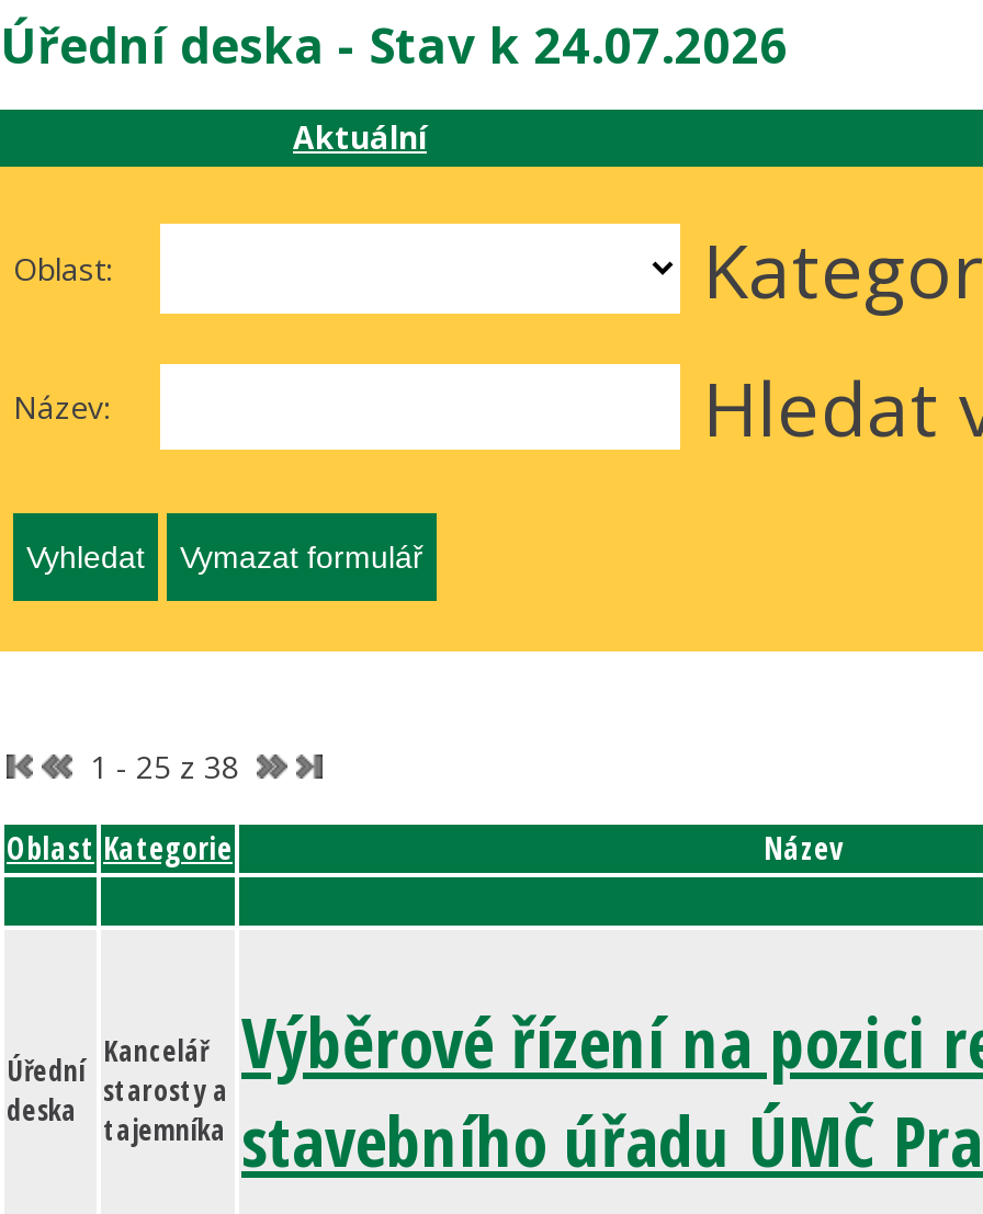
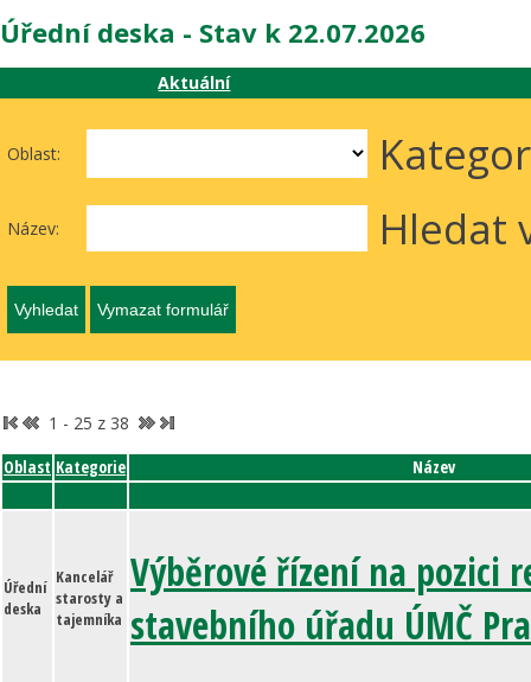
[0,10,788,76] Úřední deska - Stav k 24.07.2026 -> [0,14,426,49] Úřední deska - Stav k 22.07.2026

